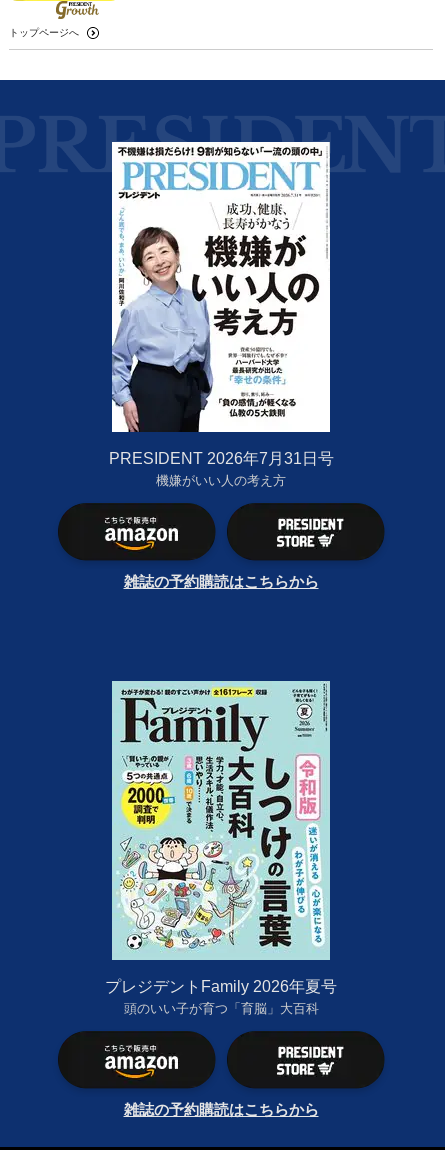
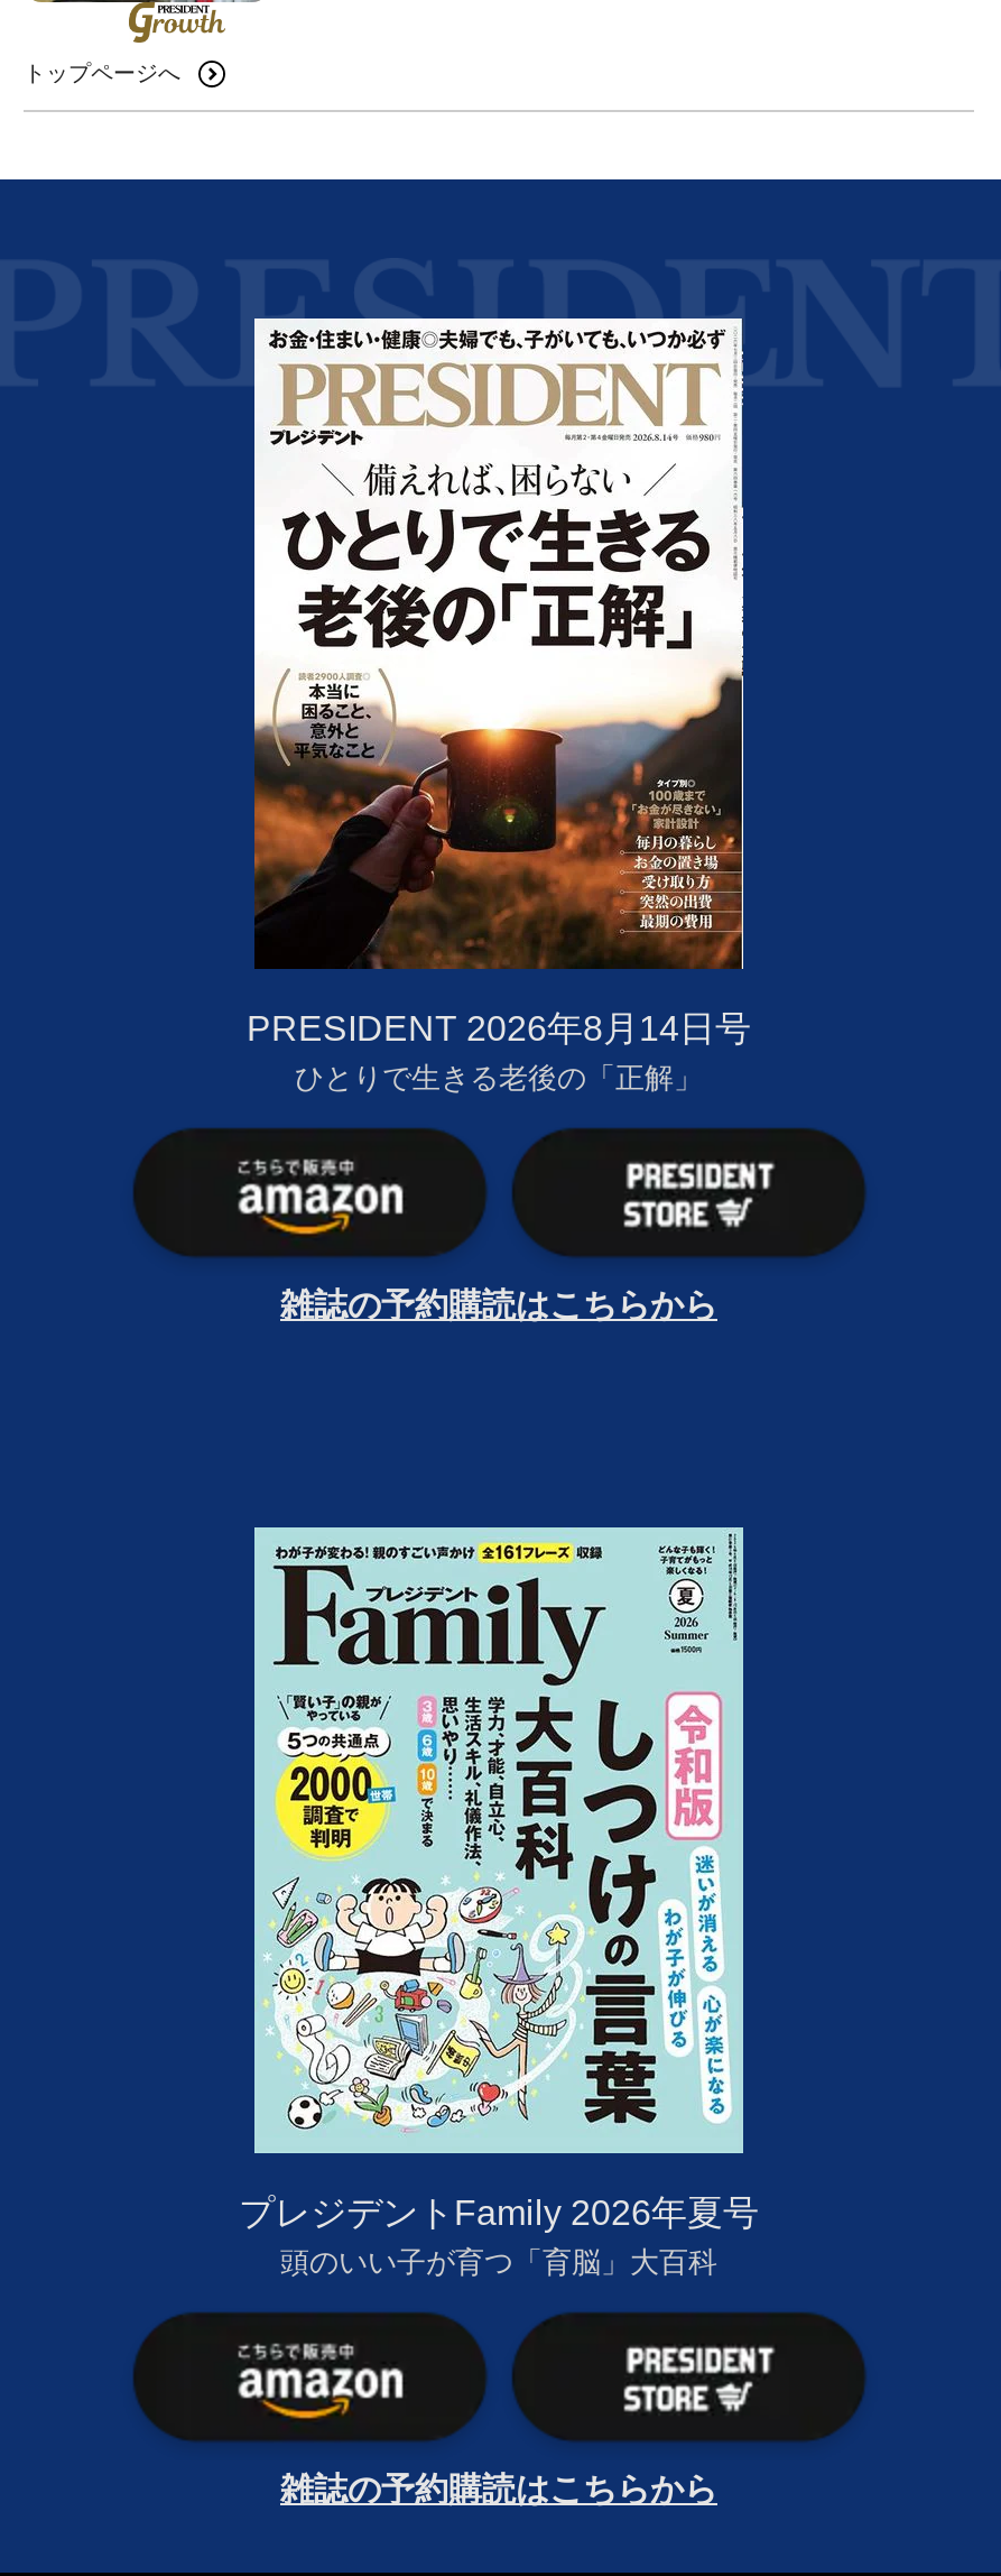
[108,145,333,488] [image] | PRESIDENT 2026年7月31日号 | 機嫌がいい人の考え方 -> [247,323,751,1094] [image] | PRESIDENT 2026年8月14日号 | ひとりで生きる老後の「正解」

